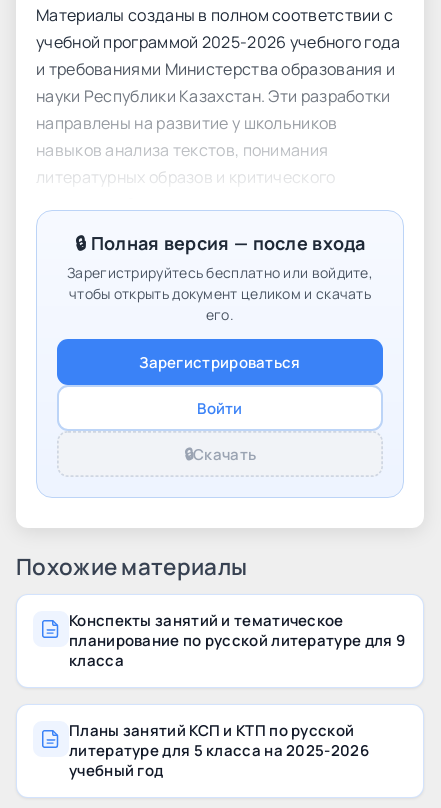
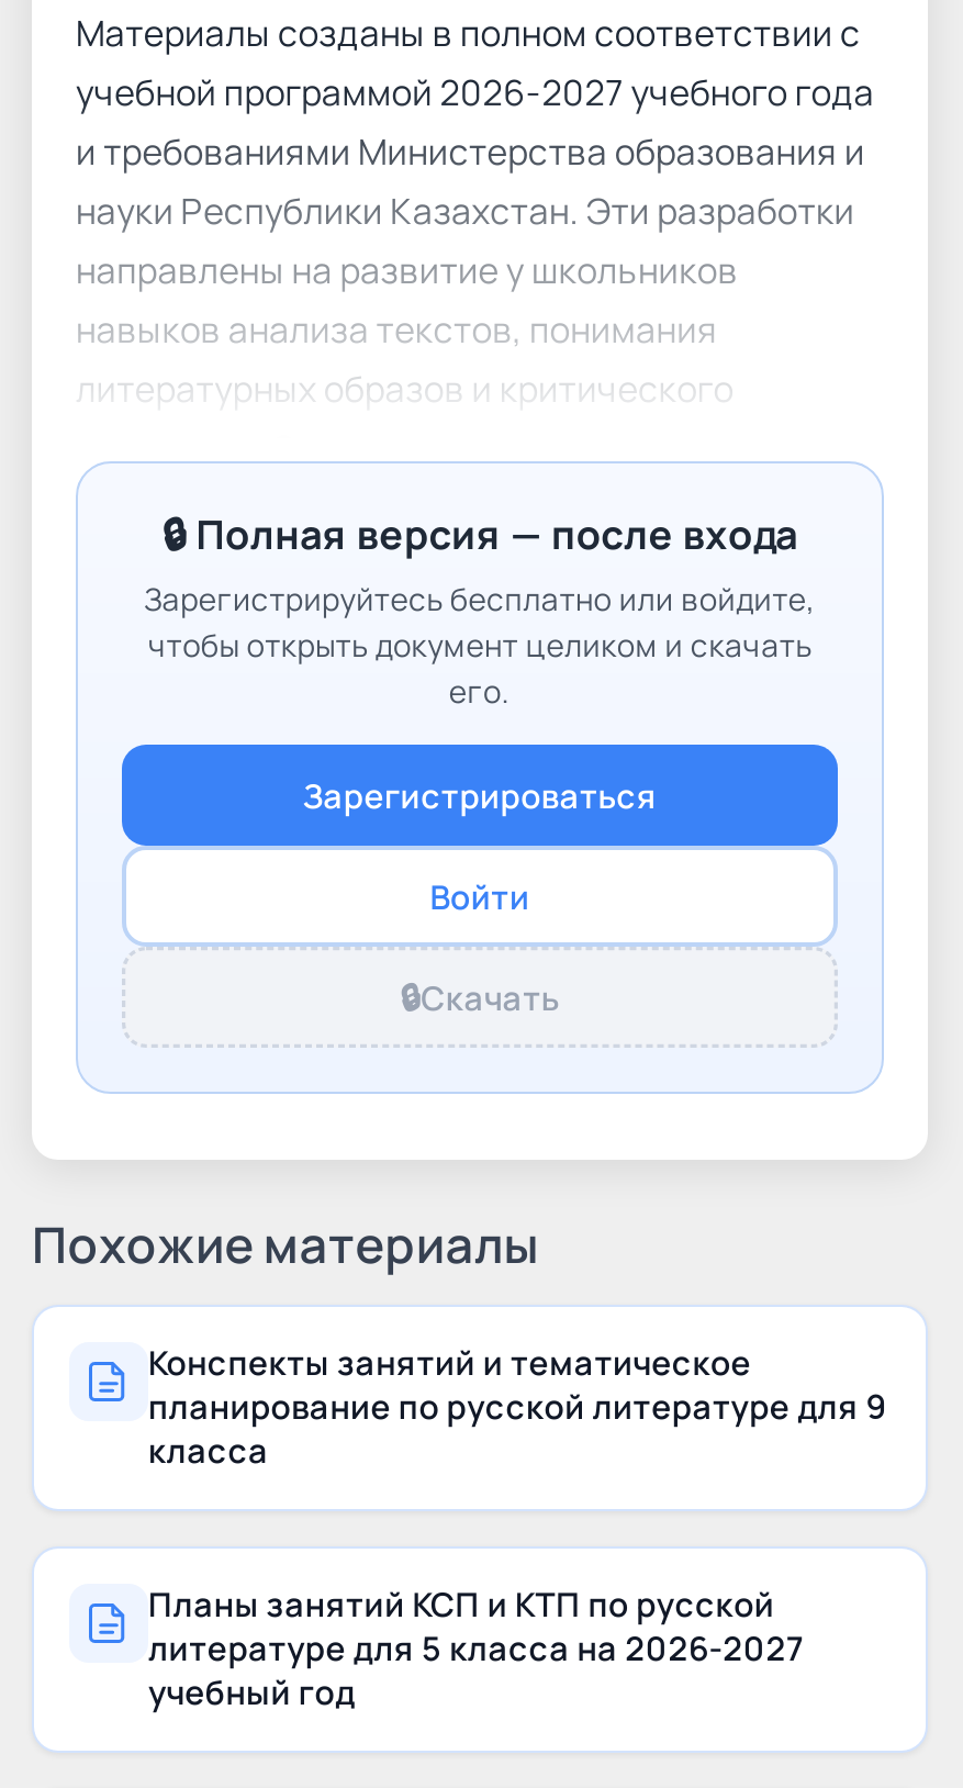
[36,31,401,53] учебной программой 2025-2026 учебного года -> [76,68,874,116] учебной программой 2026-2027 учебного года
[69,740,369,761] литературе для 5 класса на 2025-2026 -> [148,1625,804,1672] литературе для 5 класса на 2026-2027

